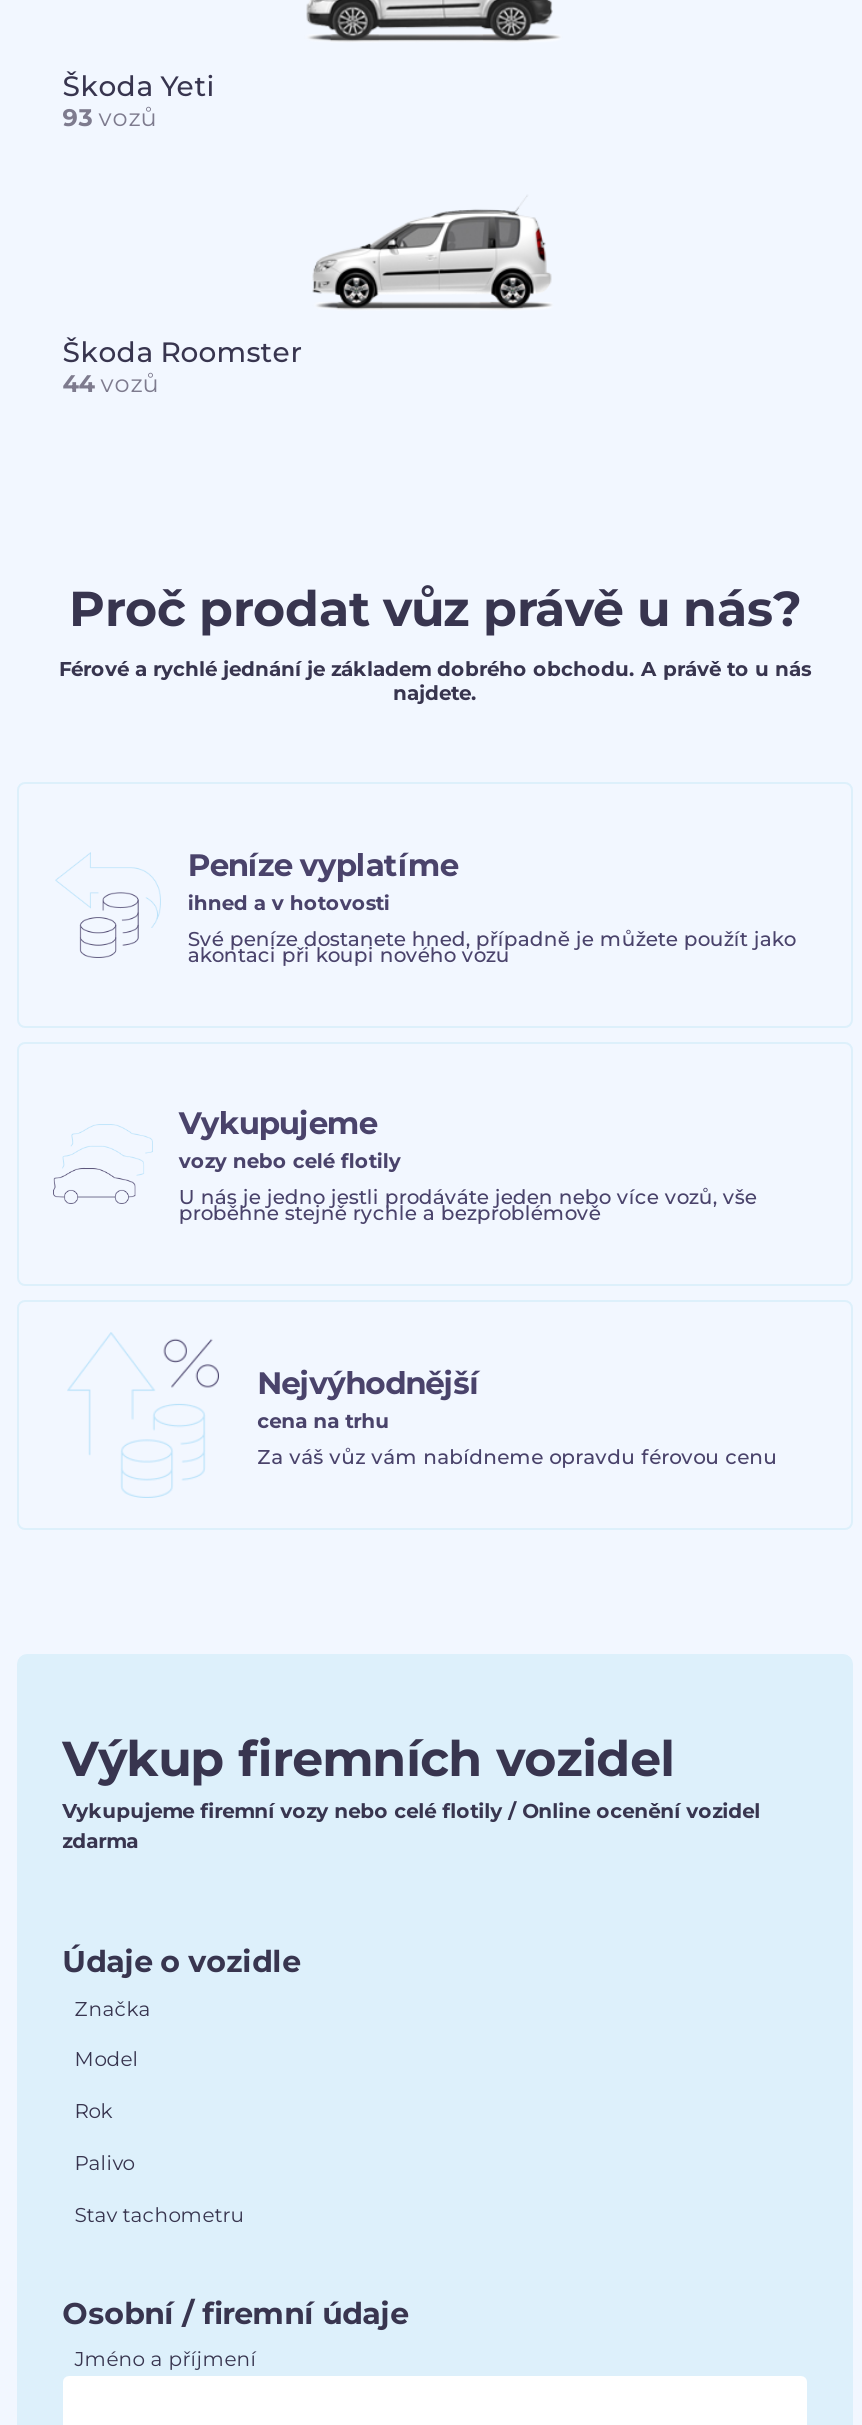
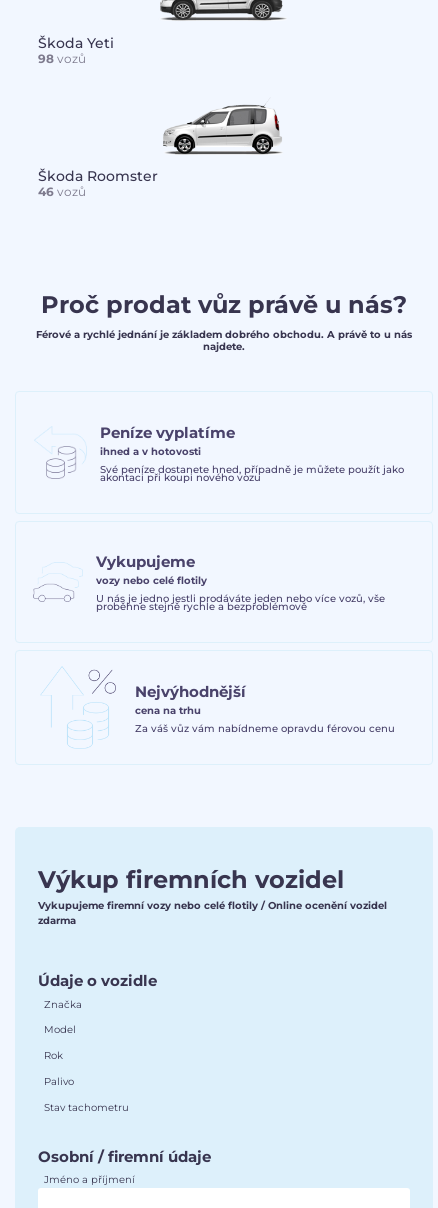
[63,102,157,132] 93 vozů -> [38,51,86,66] 98 vozů
[63,369,159,399] 44 vozů -> [38,184,86,199] 46 vozů

